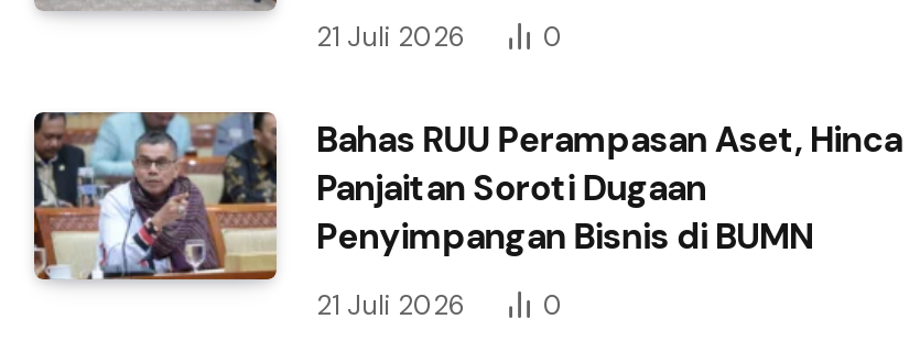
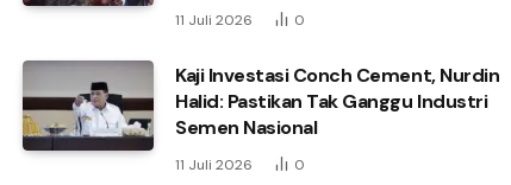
[316,20,466,55] 21 Juli 2026 -> [175,11,253,30] 11 Juli 2026
[32,110,901,282] [image] | Bahas RUU Perampasan Aset, Hinca | Panjaitan Soroti Dugaan | Penyimpangan Bisnis di BUMN -> [21,60,499,152] [image] | Kaji Investasi Conch Cement, Nurdin | Halid: Pastikan Tak Ganggu Industri | Semen Nasional
[316,288,466,323] 21 Juli 2026 -> [175,155,253,174] 11 Juli 2026

